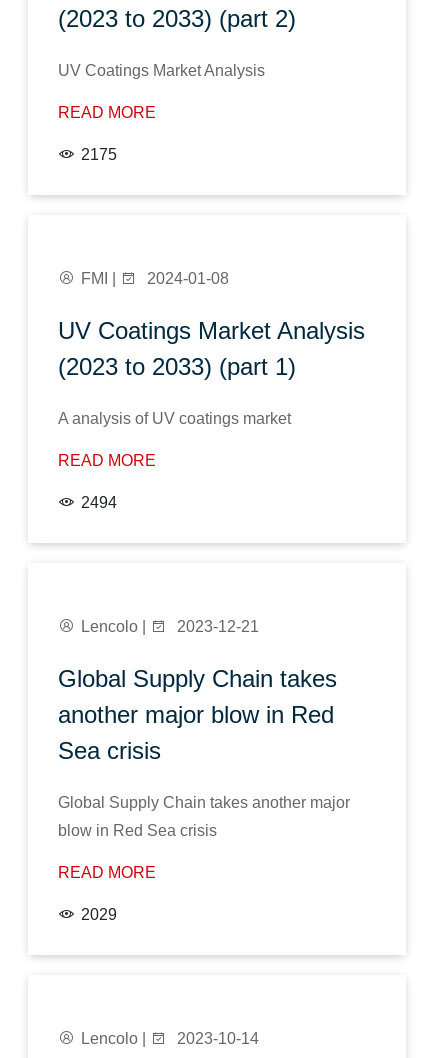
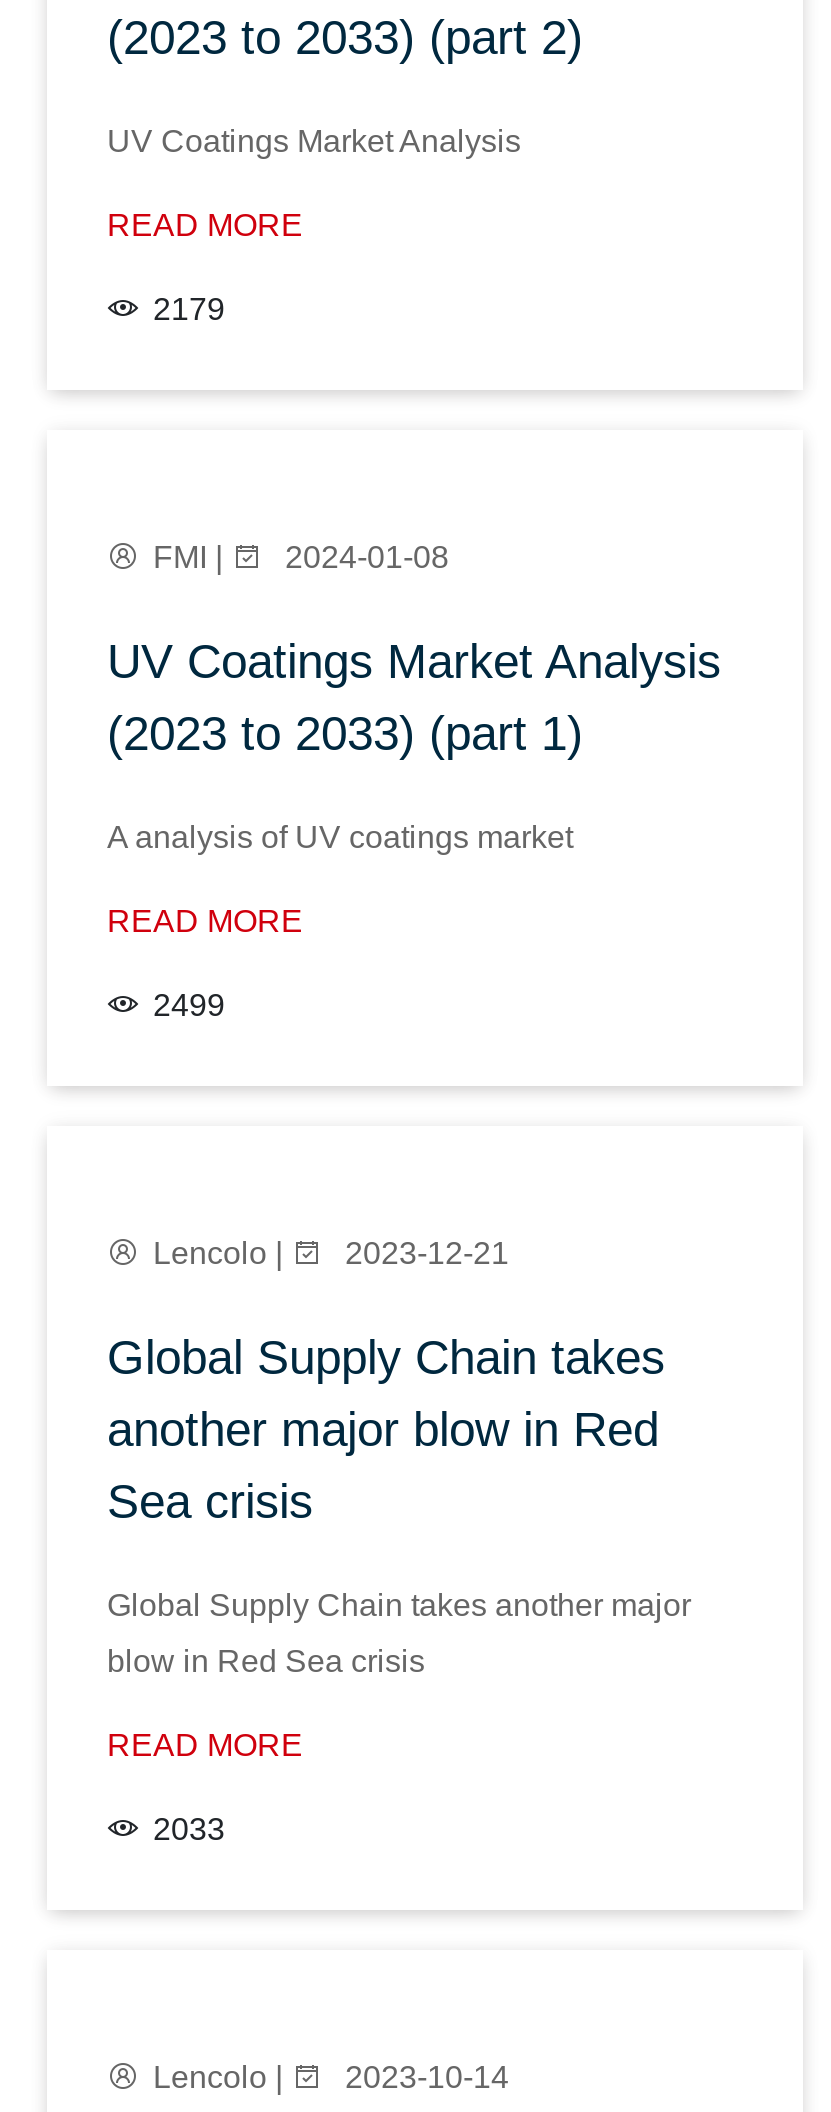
[81,146,117,163] 2175 -> [153,292,225,326] 2179
[81,494,117,511] 2494 -> [153,988,225,1022] 2499
[81,906,117,923] 2029 -> [153,1812,225,1846] 2033

